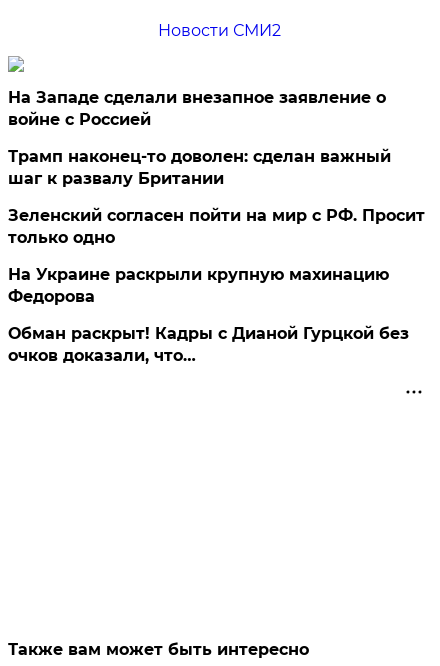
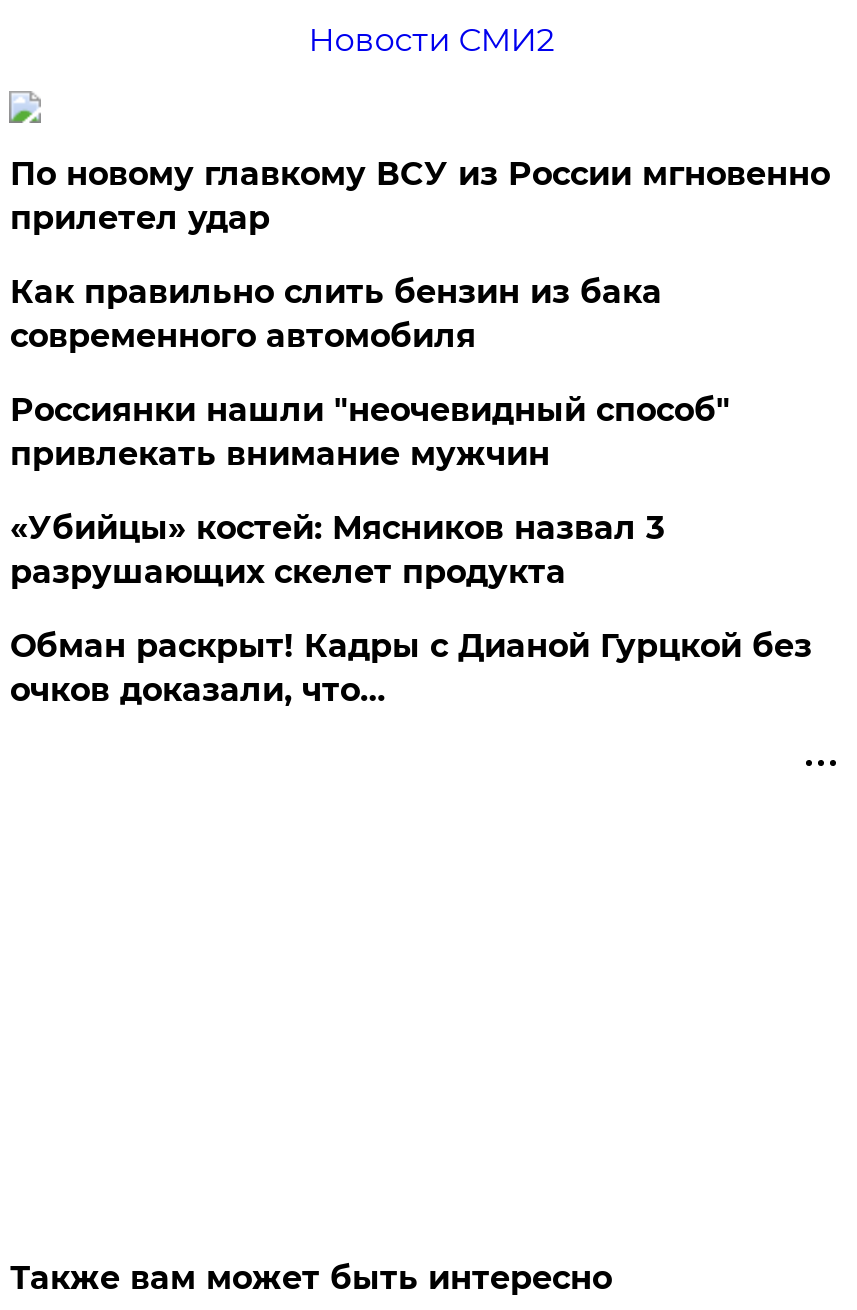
[8,88,386,129] На Западе сделали внезапное заявление о | войне с Россией -> [10,155,830,237] По новому главкому ВСУ из России мгновенно | прилетел удар
[8,147,391,188] Трамп наконец-то доволен: сделан важный | шаг к развалу Британии -> [10,273,662,355] Как правильно слить бензин из бака | современного автомобиля
[8,206,425,247] Зеленский согласен пойти на мир с РФ. Просит | только одно -> [10,391,730,473] Россиянки нашли "неочевидный способ" | привлекать внимание мужчин
[8,265,389,306] На Украине раскрыли крупную махинацию | Федорова -> [10,509,664,591] «Убийцы» костей: Мясников назвал 3 | разрушающих скелет продукта

